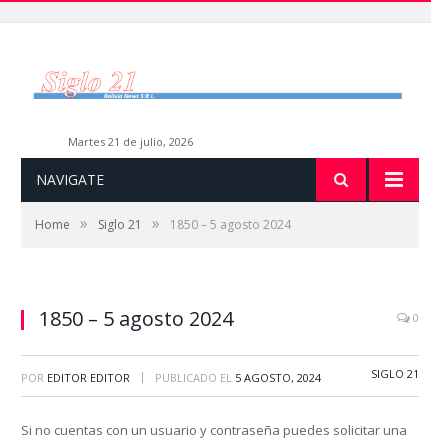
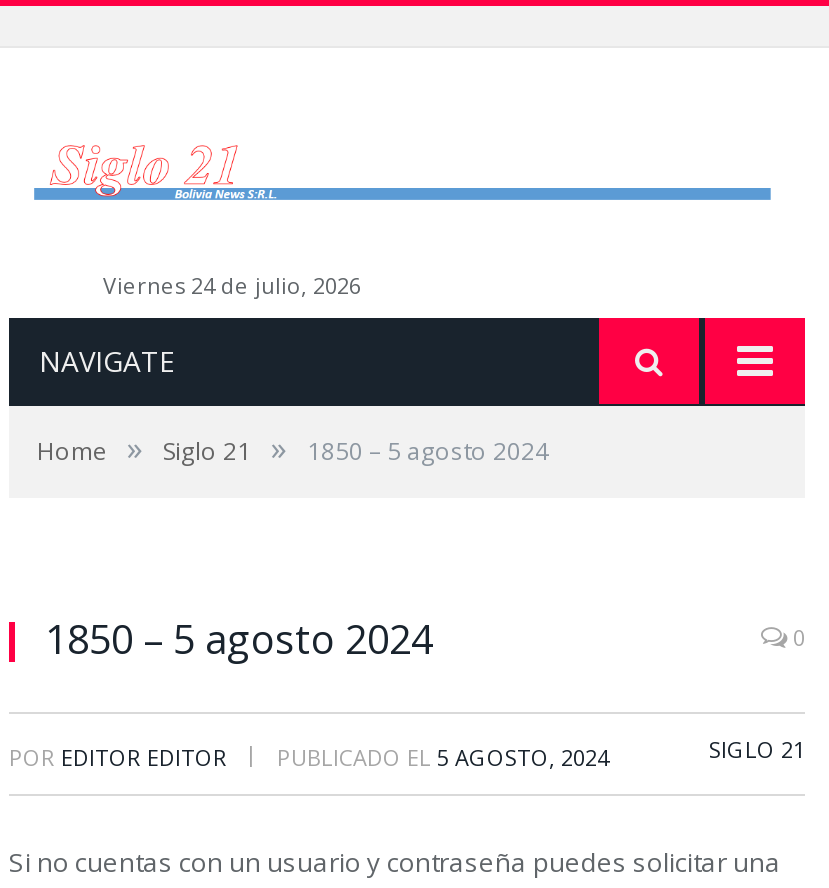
[78,134,193,149] martes 21 de julio, 2026 -> [117,270,361,300] viernes 24 de julio, 2026

